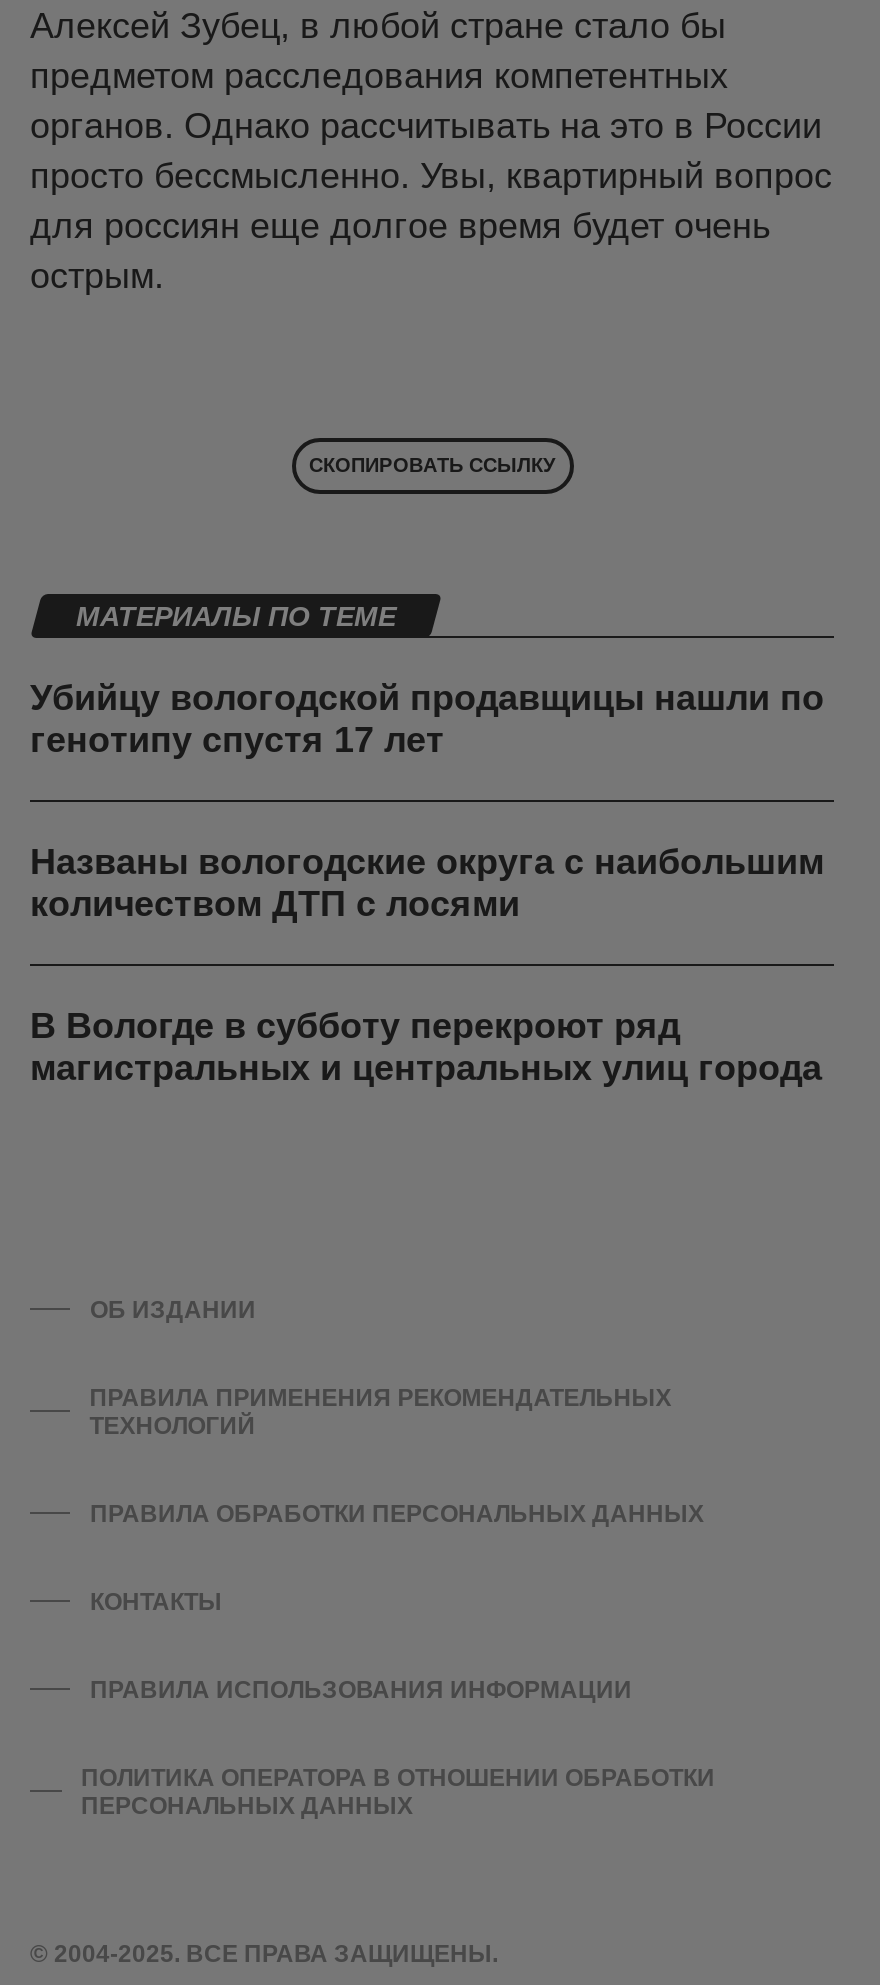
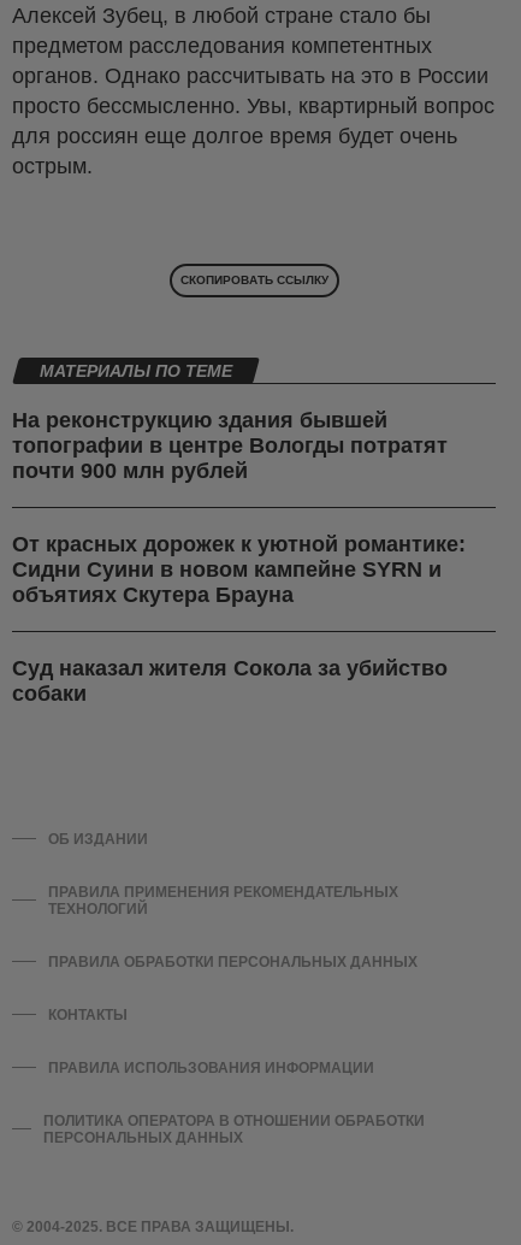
[30,677,824,759] Убийцу вологодской продавщицы нашли по | генотипу спустя 17 лет -> [12,408,448,482] На реконструкцию здания бывшей | топографии в центре Вологды потратят | почти 900 млн рублей
[30,841,824,923] Названы вологодские округа с наибольшим | количеством ДТП с лосями -> [12,532,466,606] От красных дорожек к уютной романтике: | Сидни Суини в новом кампейне SYRN и | объятиях Скутера Брауна
[30,1005,822,1087] В Вологде в субботу перекроют ряд | магистральных и центральных улиц города -> [12,656,448,705] Суд наказал жителя Сокола за убийство | собаки

